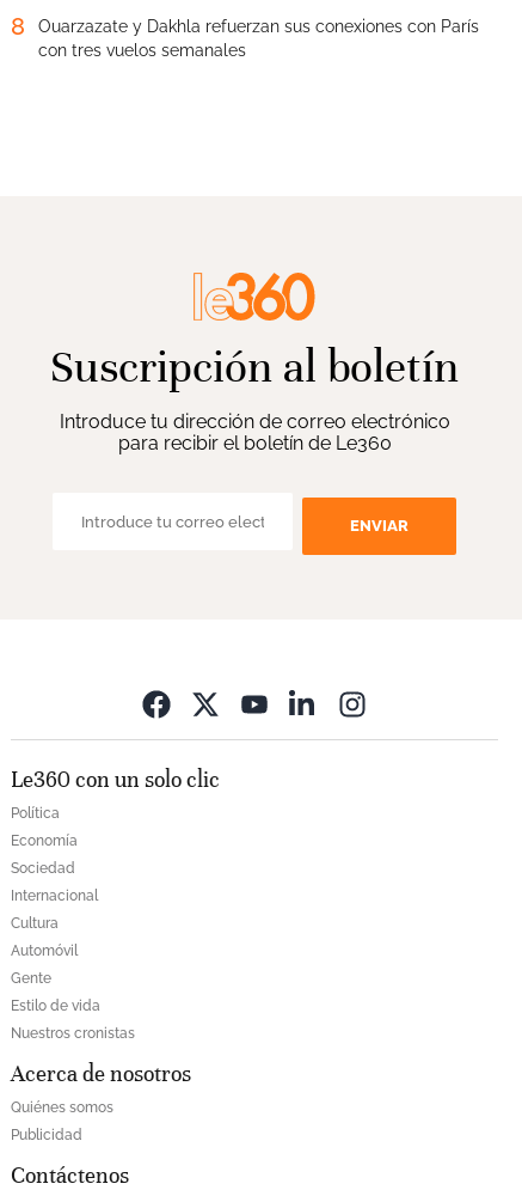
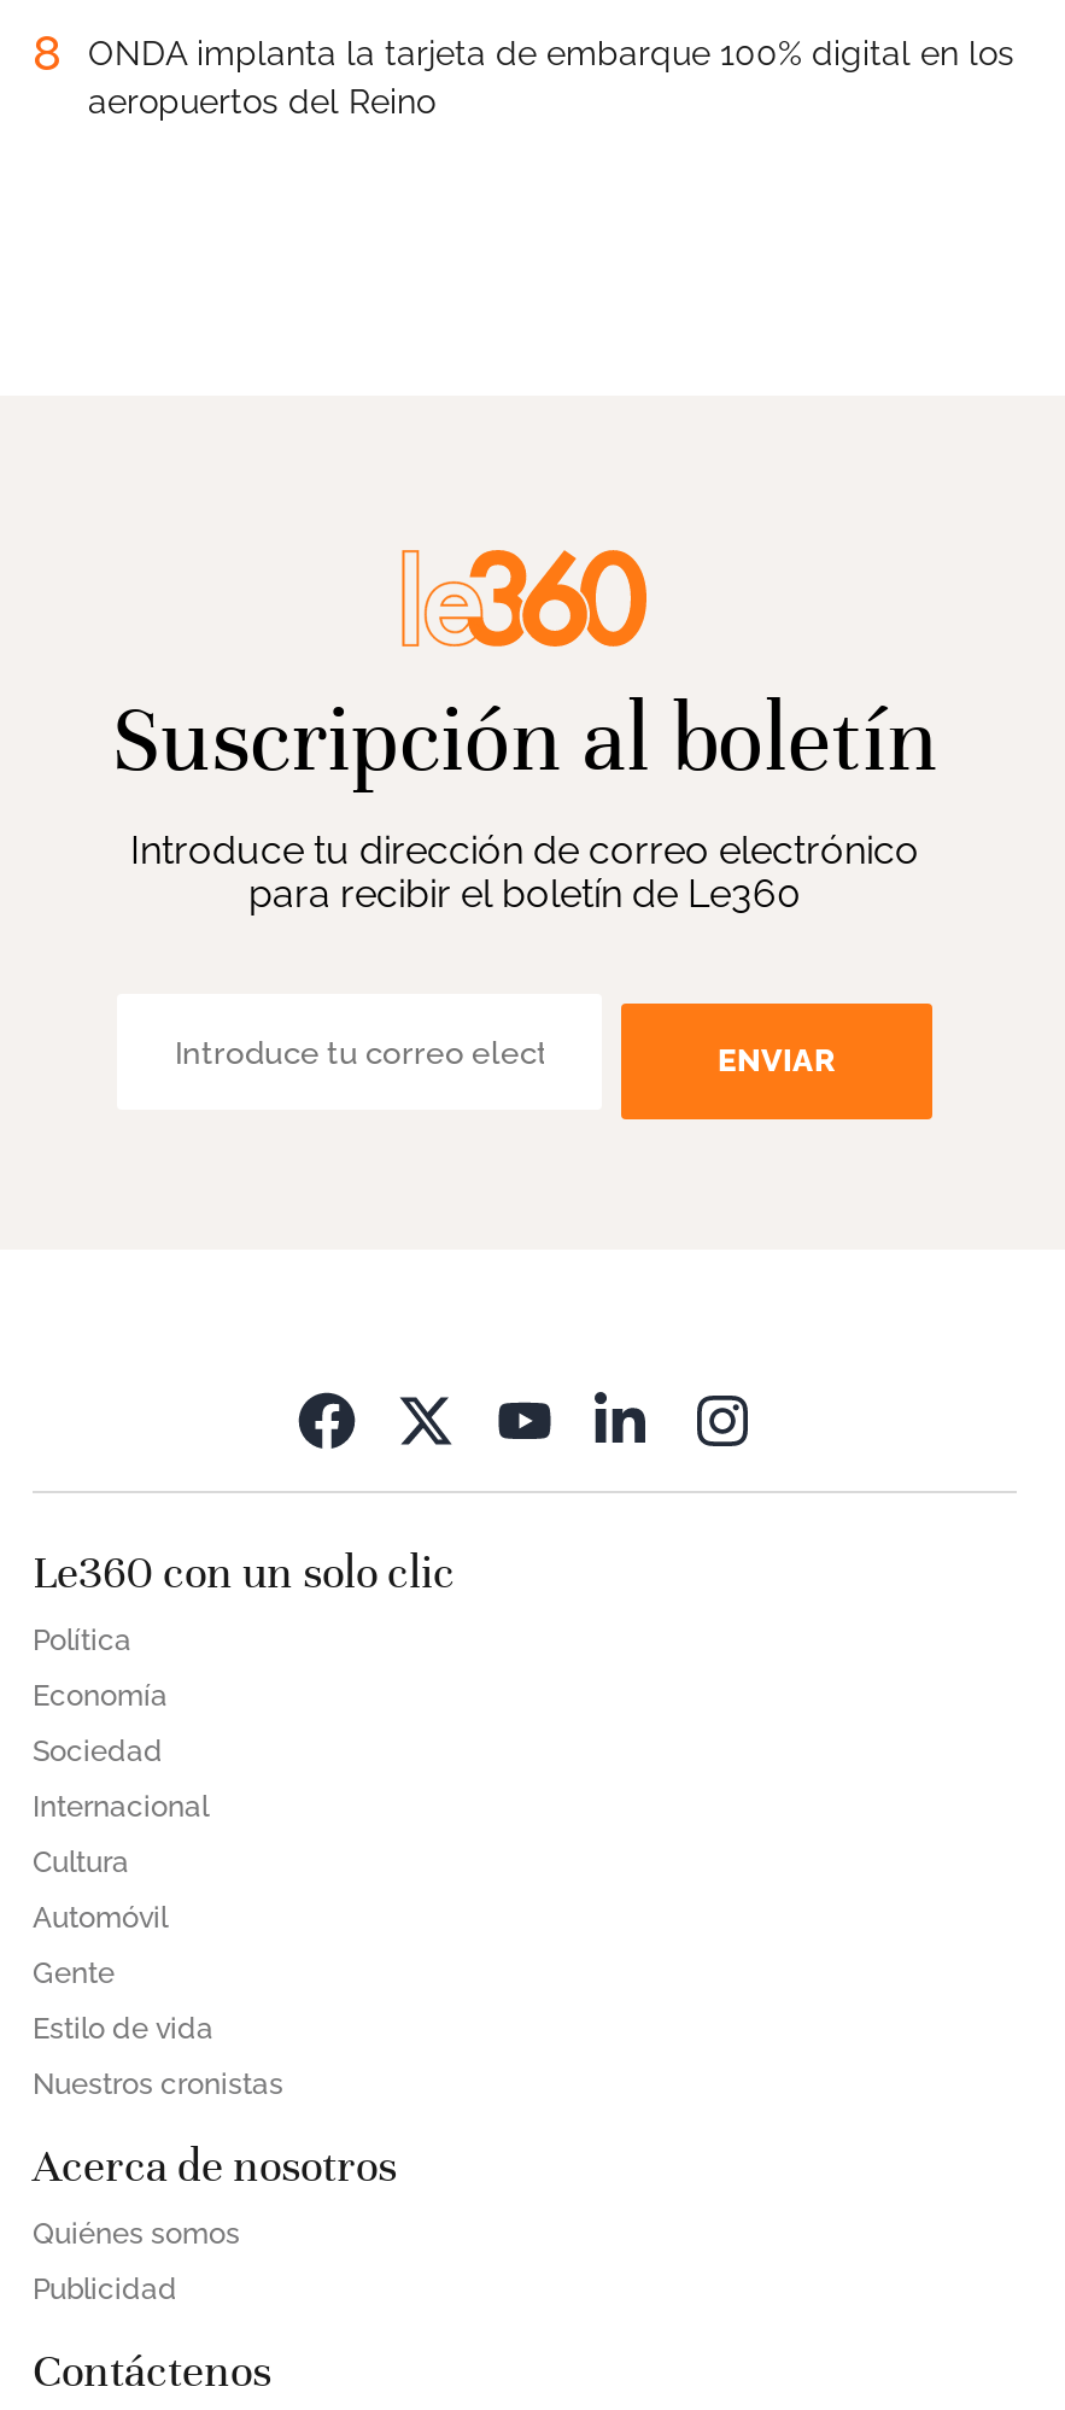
[38,17,479,60] Ouarzazate y Dakhla refuerzan sus conexiones con París | con tres vuelos semanales -> [88,34,1014,121] ONDA implanta la tarjeta de embarque 100% digital en los | aeropuertos del Reino

